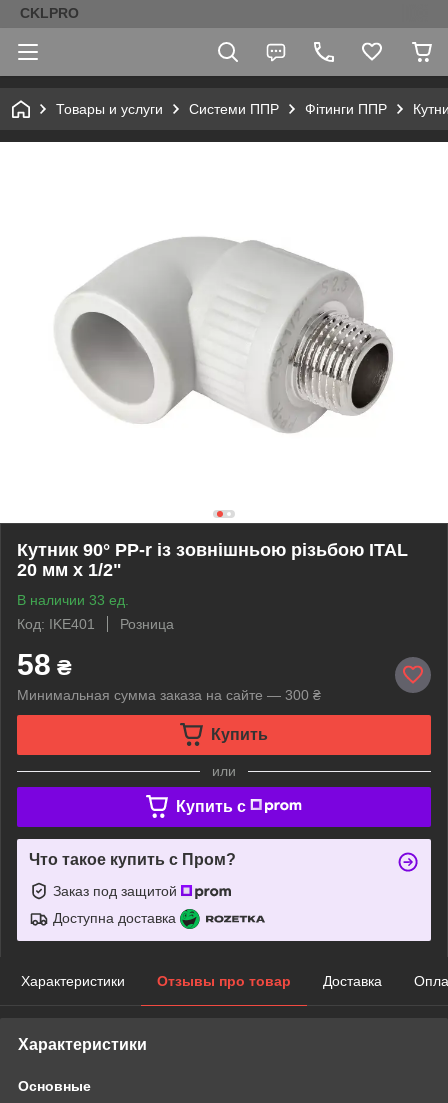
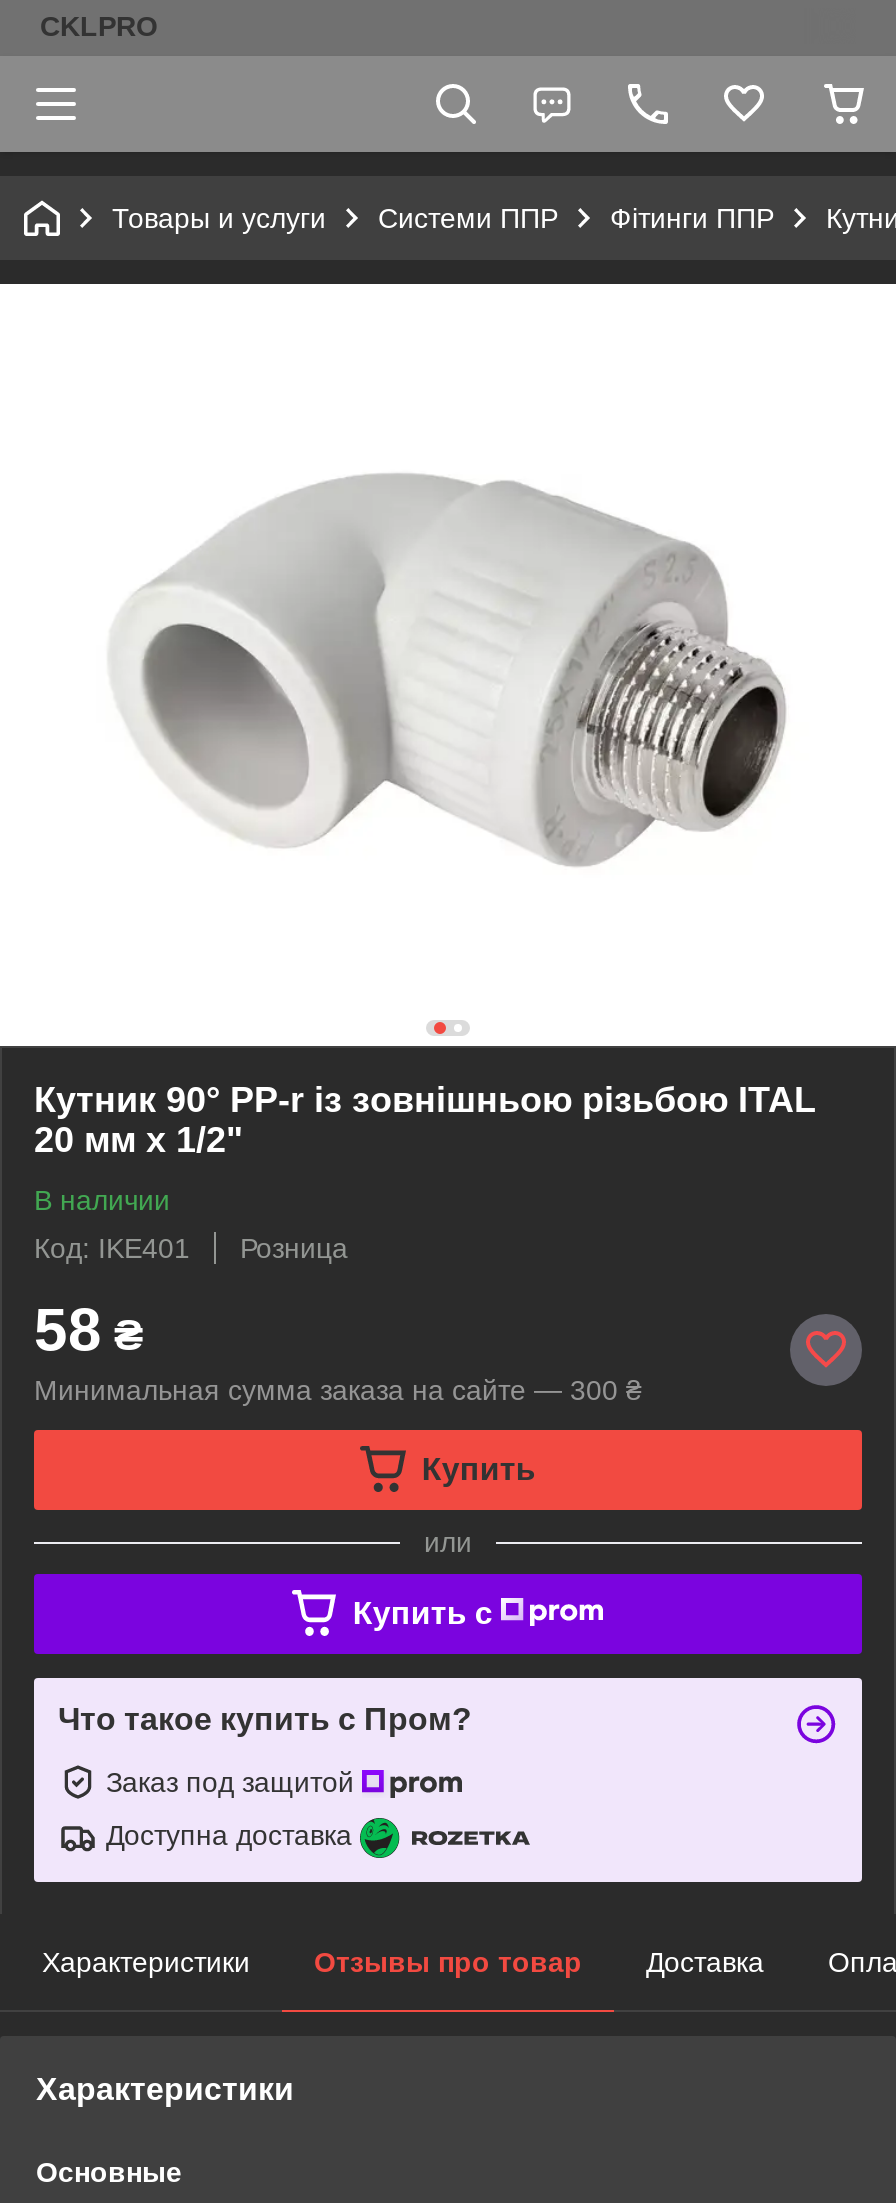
[17,592,129,608] В наличии 33 ед. -> [34,1184,170,1216] В наличии

